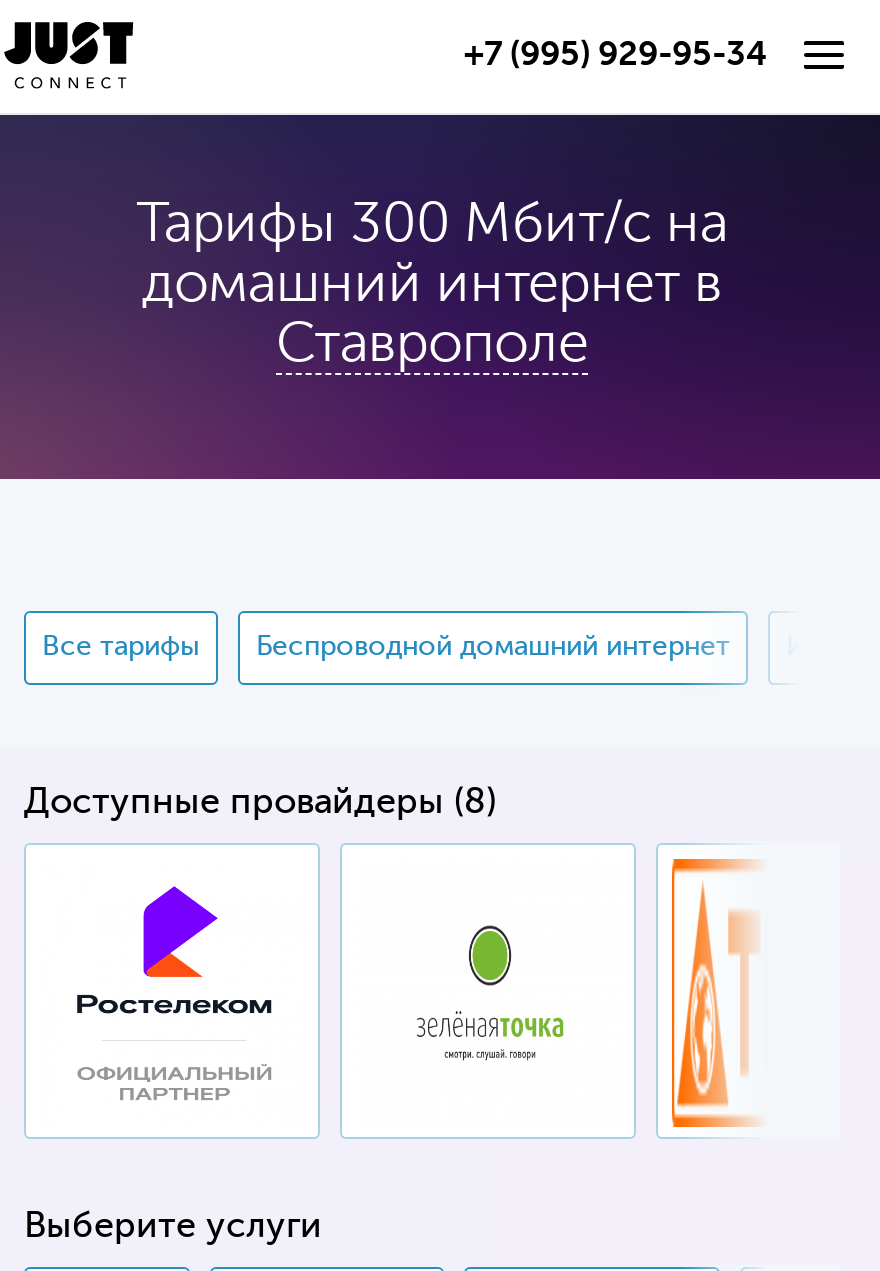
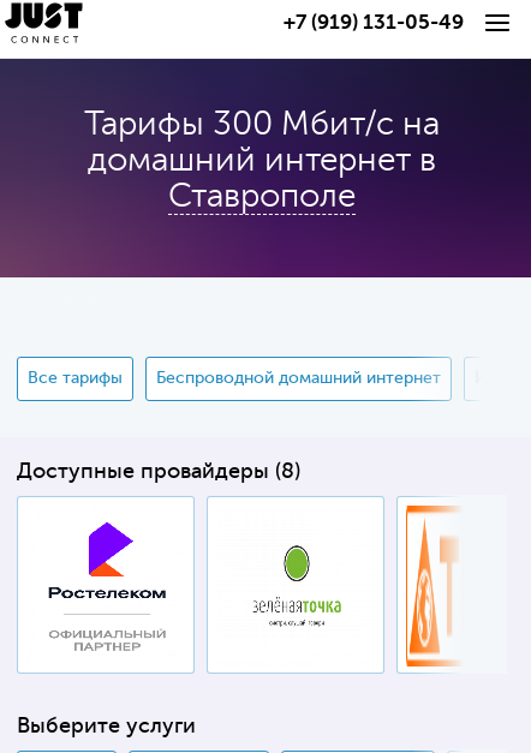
[464,38,768,72] +7 (995) 929-95-34 -> [284,13,464,33] +7 (919) 131-05-49

